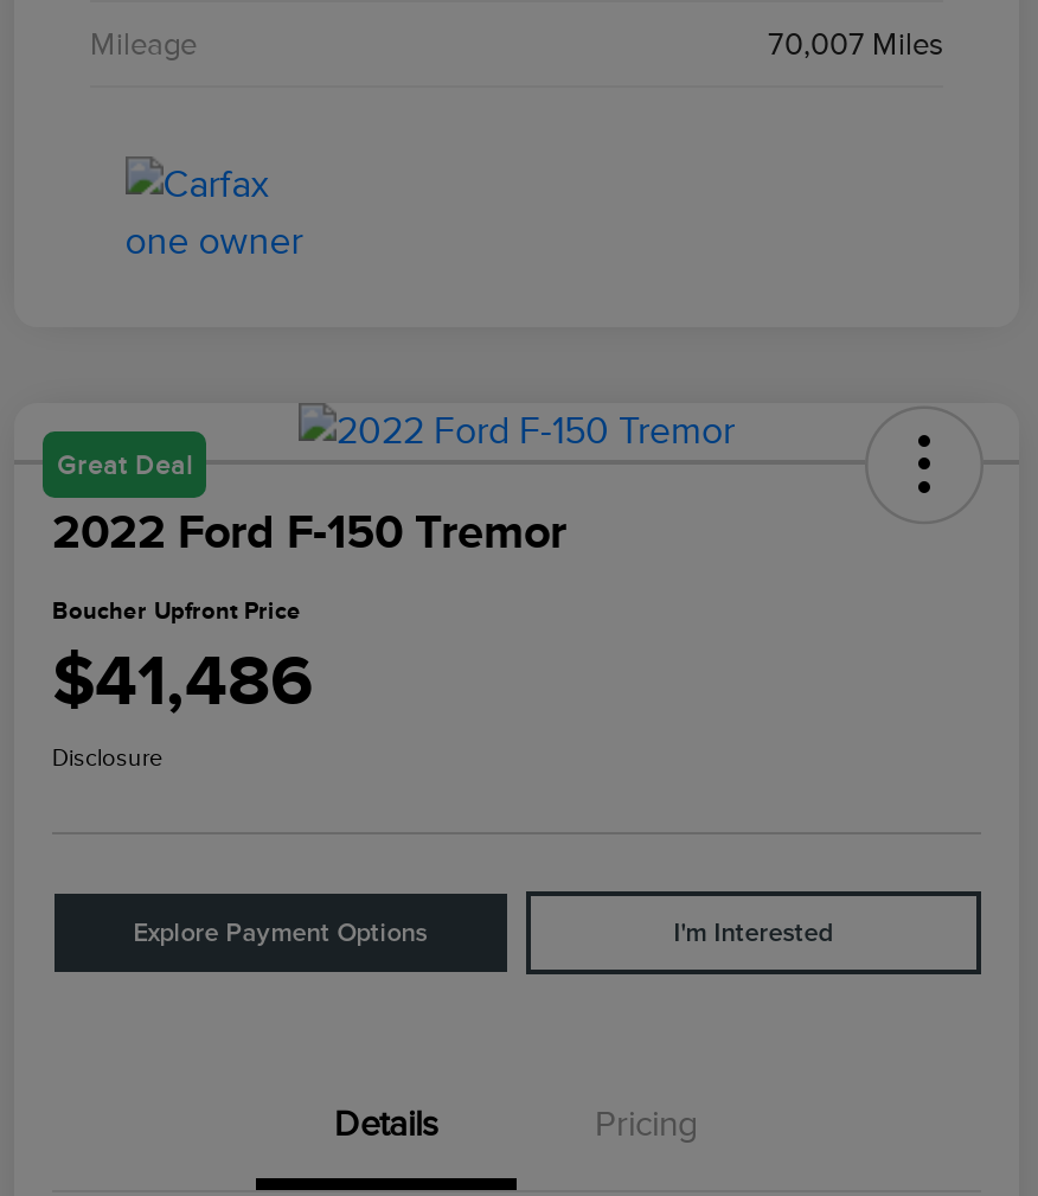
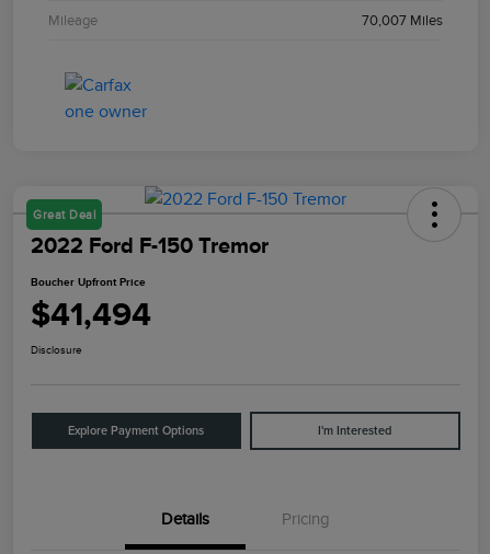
[52,641,313,721] $41,486 -> [31,296,151,333] $41,494

